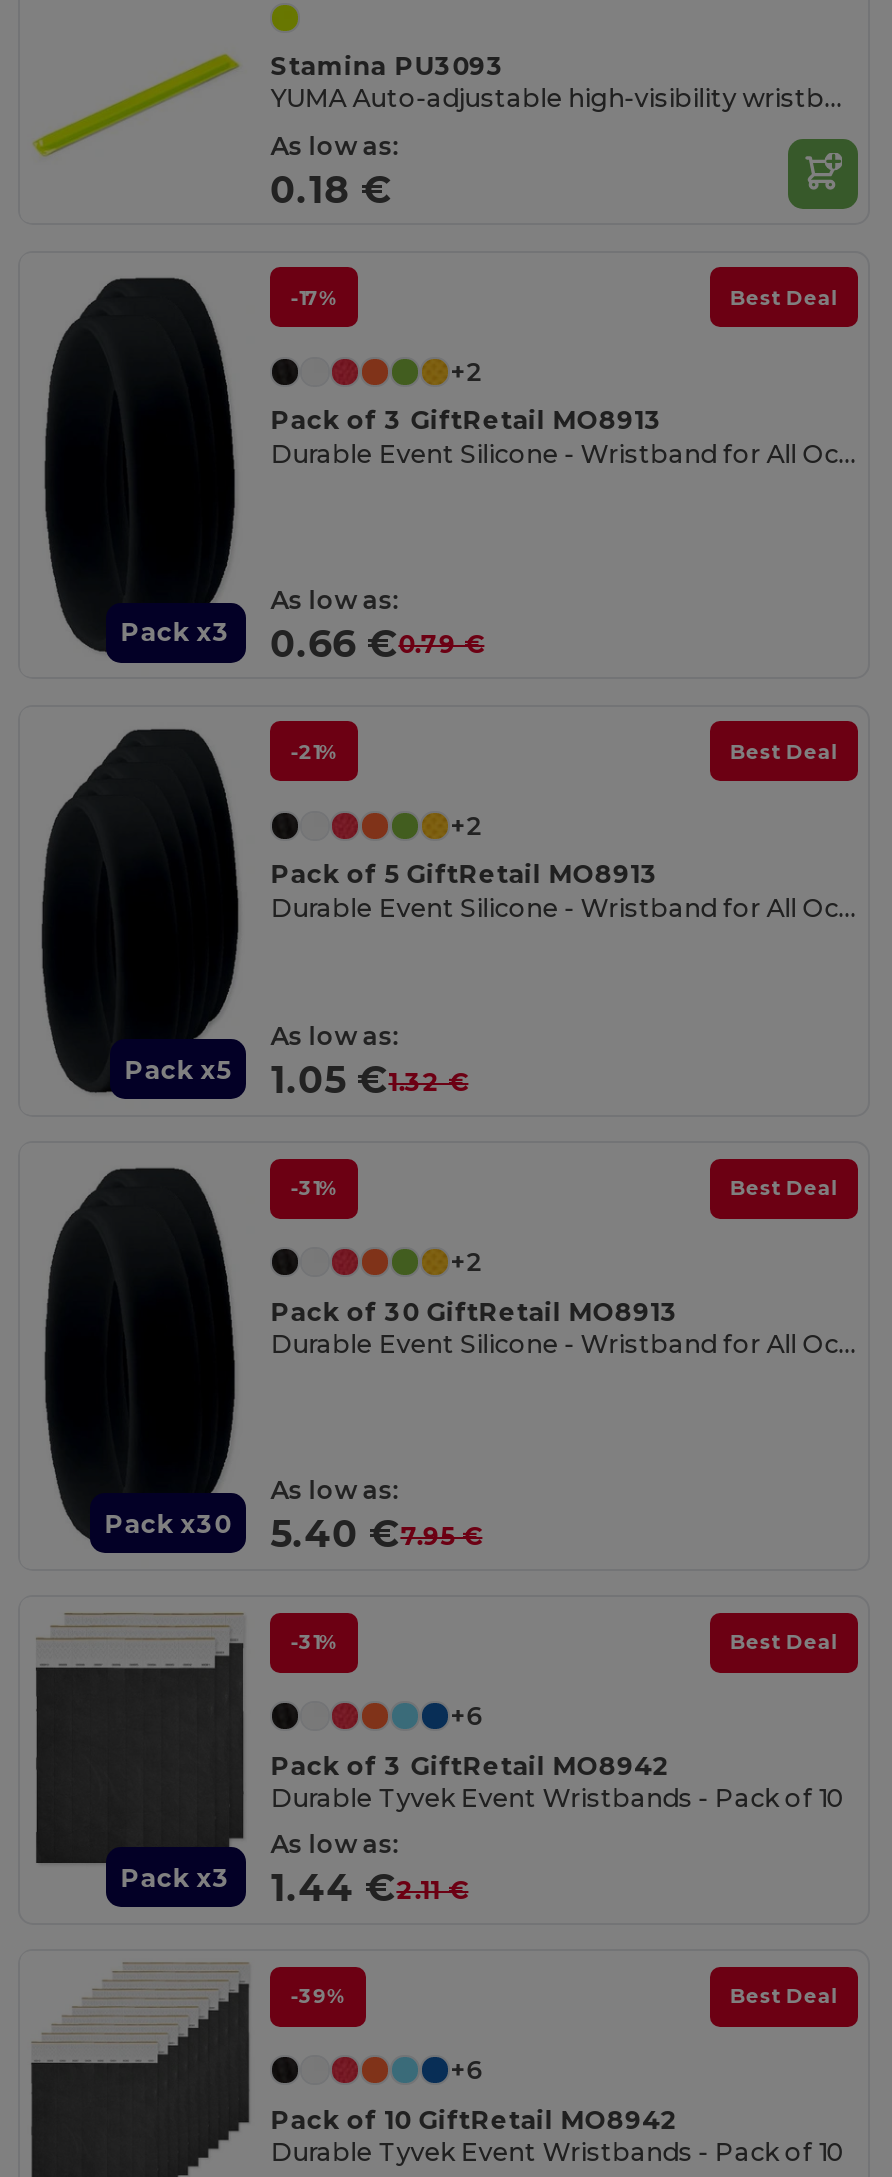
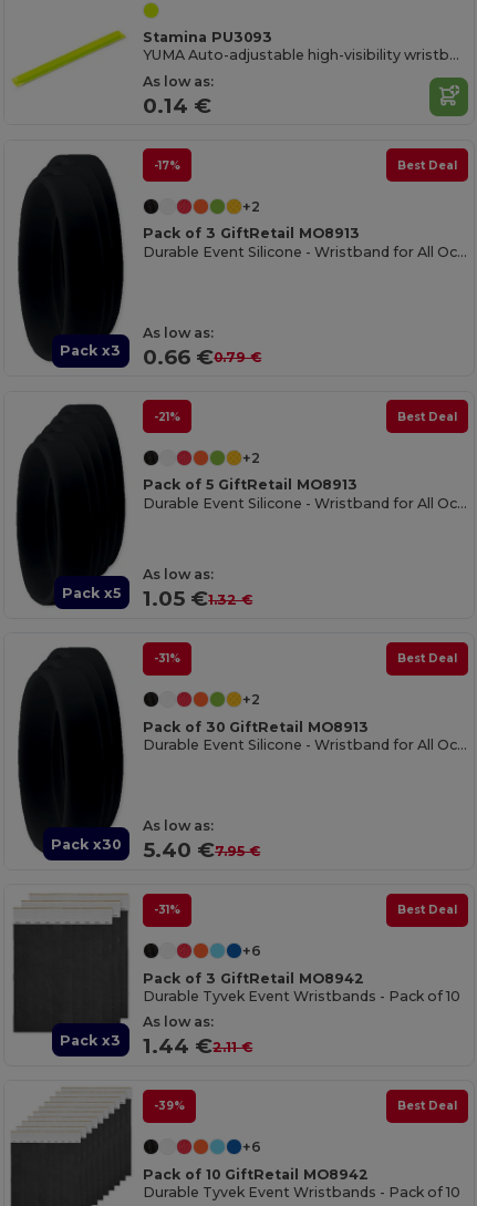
[270,167,392,213] 0.18 € -> [143,93,212,118] 0.14 €

